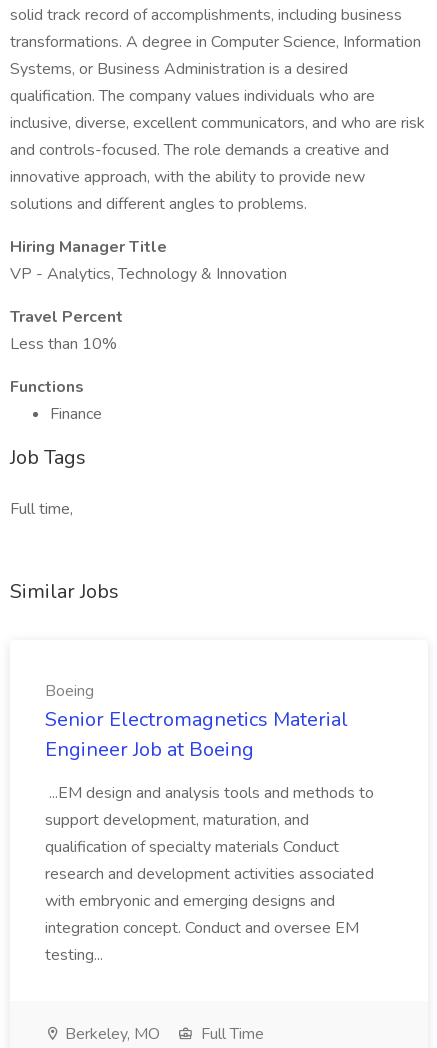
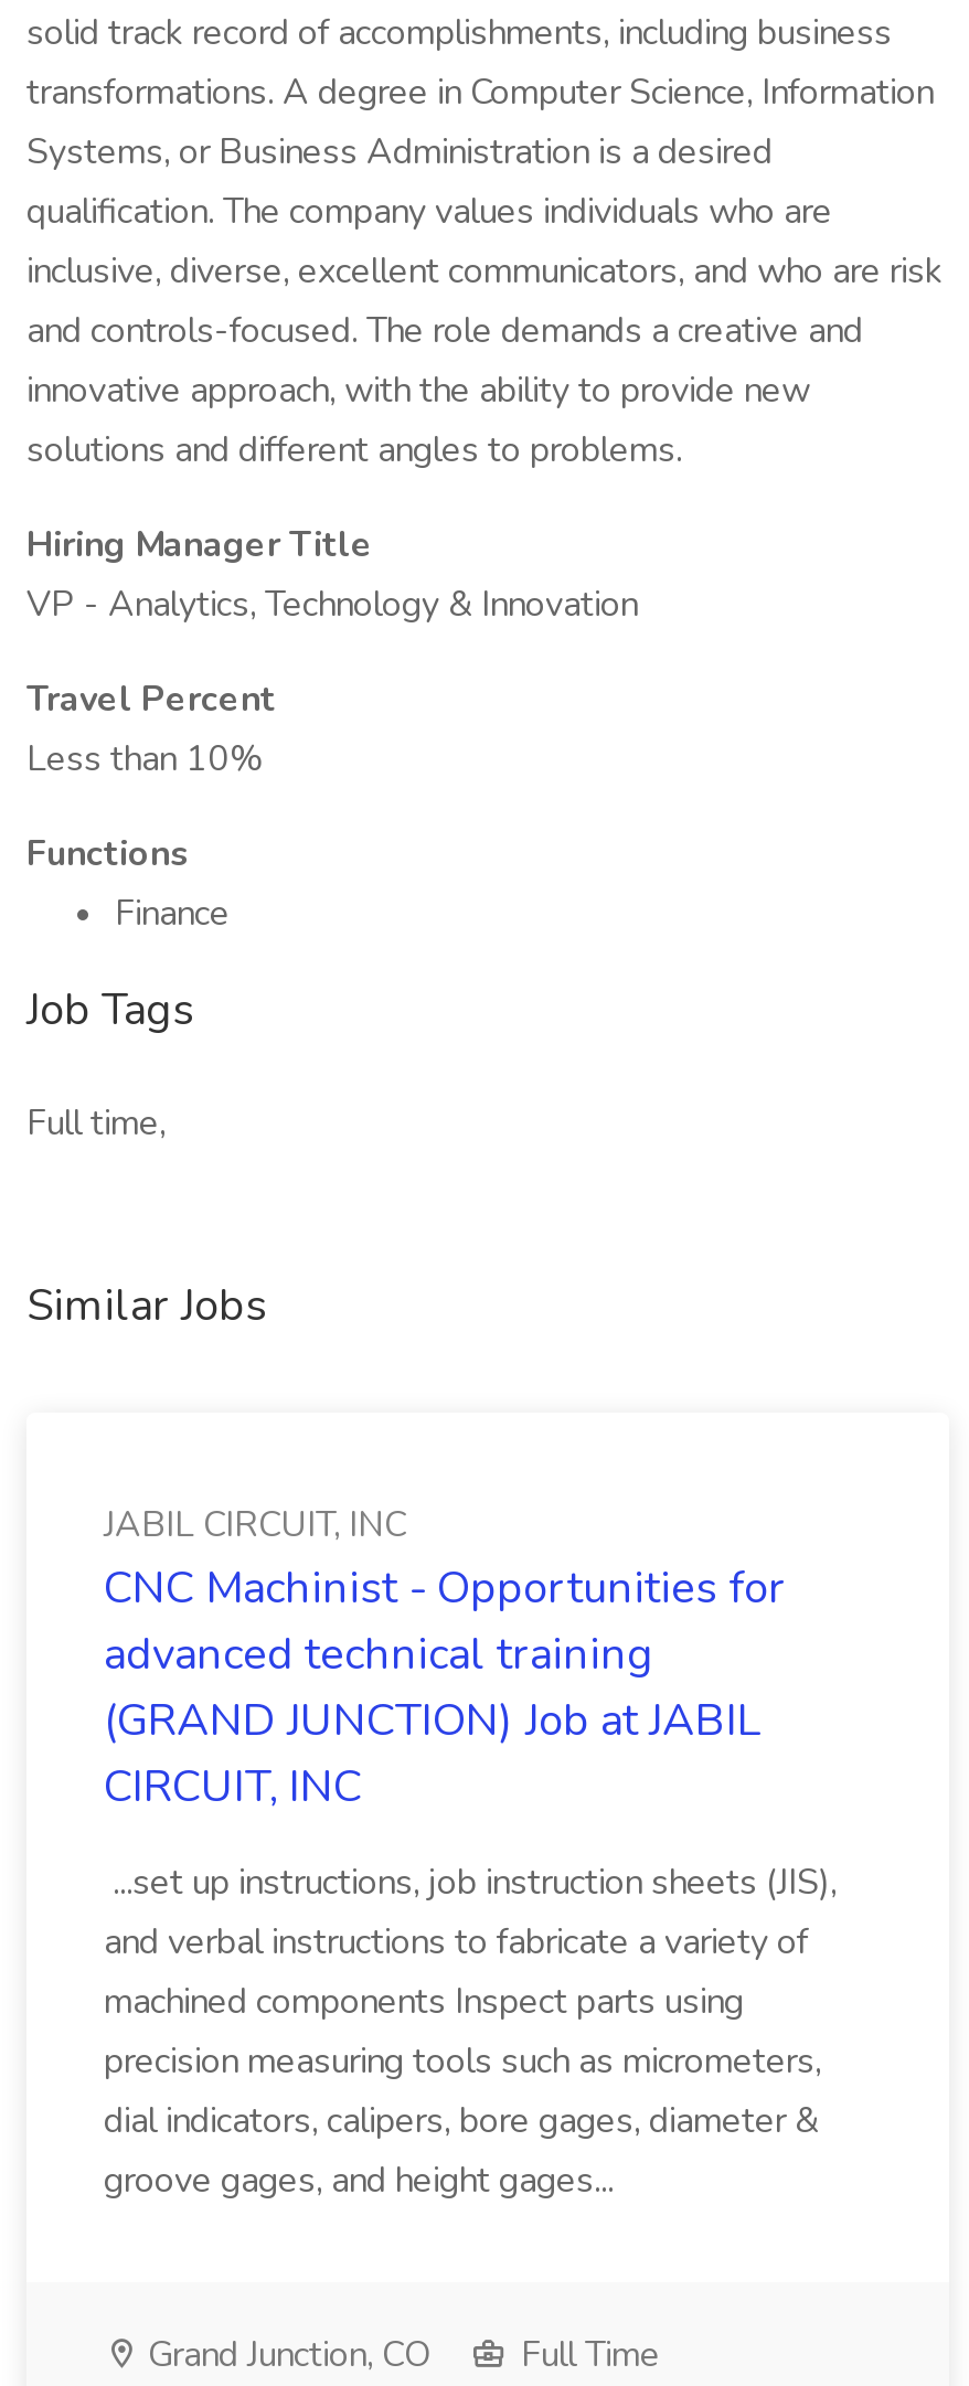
[45,680,348,763] Boeing | Senior Electromagnetics Material | Engineer Job at Boeing -> [104,1501,786,1817] JABIL CIRCUIT, INC | CNC Machinist - Opportunities for | advanced technical training | (GRAND JUNCTION) Job at JABIL | CIRCUIT, INC
[45,782,374,966] ...EM design and analysis tools and methods to | support development, maturation, and | qualification of specialty materials Conduct | research and development activities associated | with embryonic and emerging designs and | integration concept. Conduct and oversee EM | testing... -> [104,1858,837,2205] ...set up instructions, job instruction sheets (JIS), | and verbal instructions to fabricate a variety of | machined components Inspect parts using | precision measuring tools such as micrometers, | dial indicators, calipers, bore gages, diameter & | groove gages, and height gages...
[61,1023,160,1045] Berkeley, MO -> [139,2331,430,2379] Grand Junction, CO

